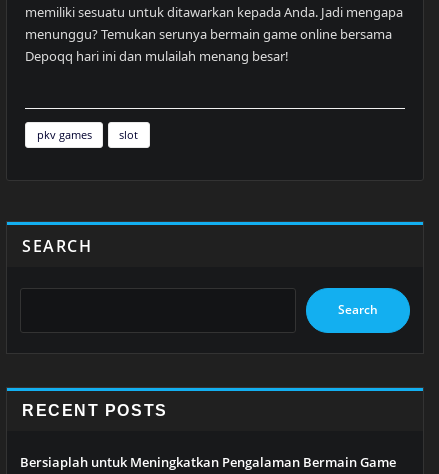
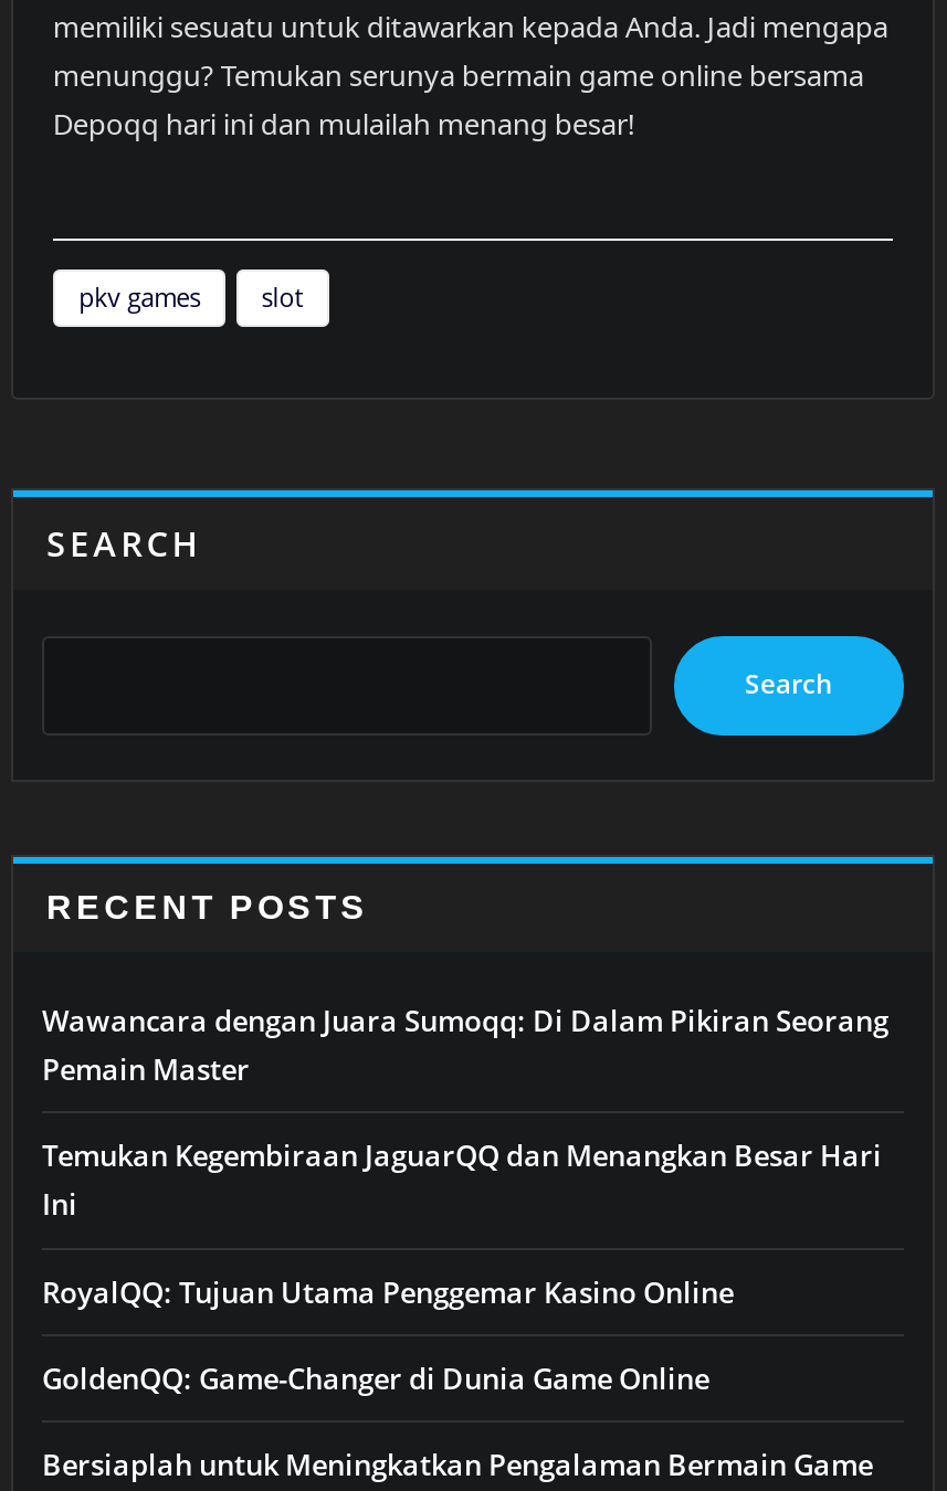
none -> [42,1001,888,1398] Wawancara dengan Juara Sumoqq: Di Dalam Pikiran Seorang | Pemain Master | Temukan Kegembiraan JaguarQQ dan Menangkan Besar Hari | Ini | RoyalQQ: Tujuan Utama Penggemar Kasino Online | GoldenQQ: Game-Changer di Dunia Game Online

